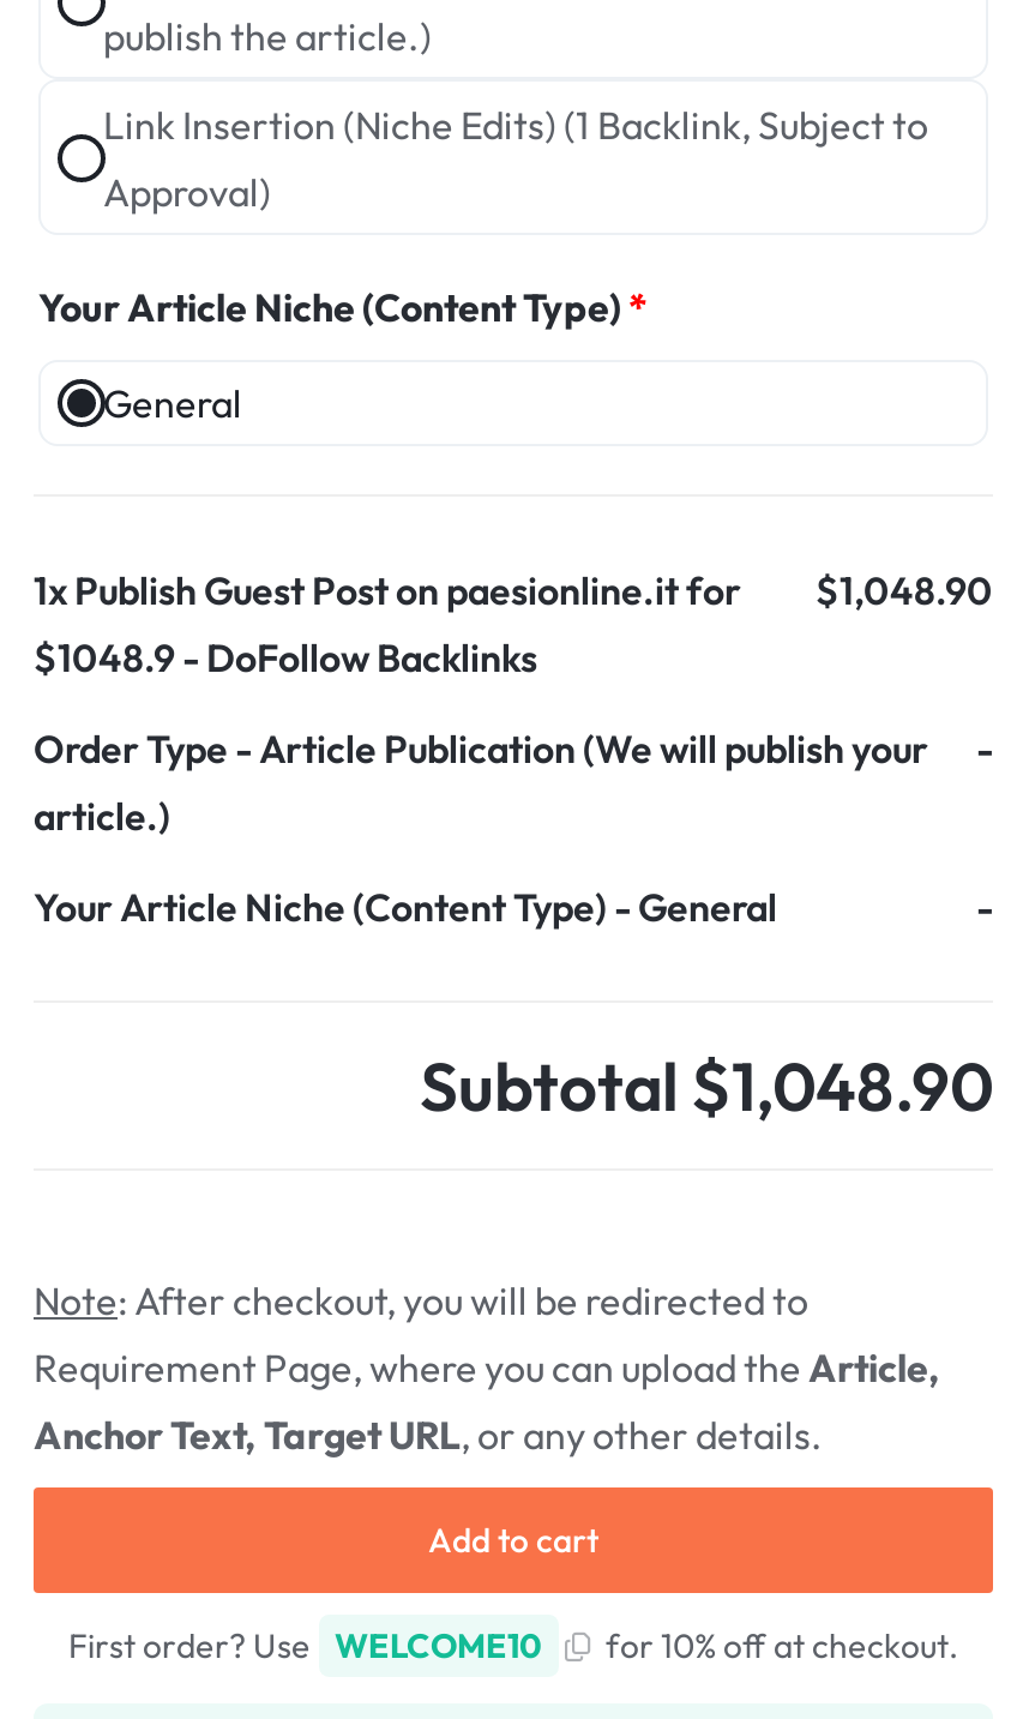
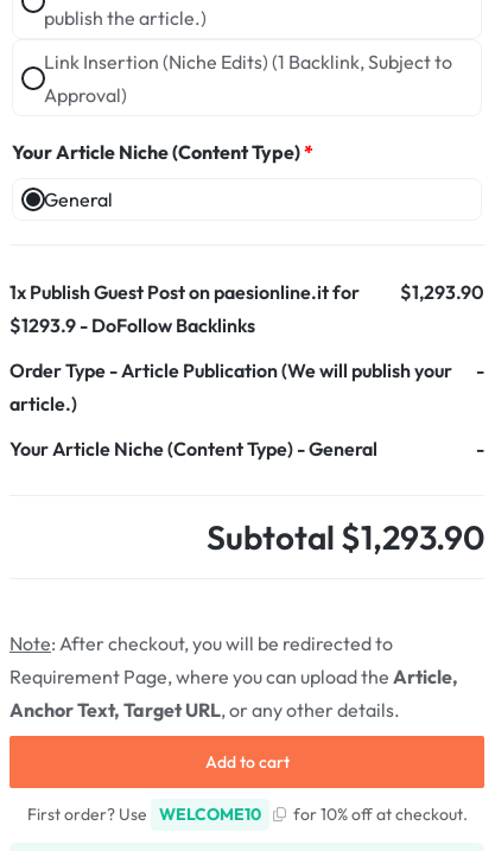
[34,567,993,615] 1x Publish Guest Post on paesionline.it for $1,048.90 -> [9,281,484,304] 1x Publish Guest Post on paesionline.it for $1,293.90
[34,634,537,682] $1048.9 - DoFollow Backlinks -> [9,314,255,338] $1293.9 - DoFollow Backlinks
[420,1045,993,1129] Subtotal $1,048.90 -> [207,517,484,558] Subtotal $1,293.90

